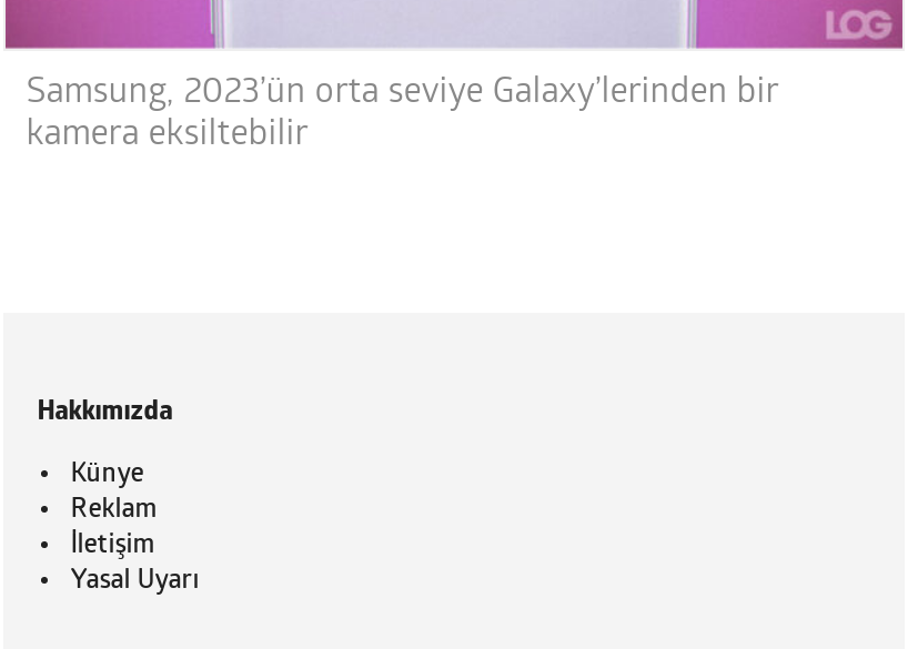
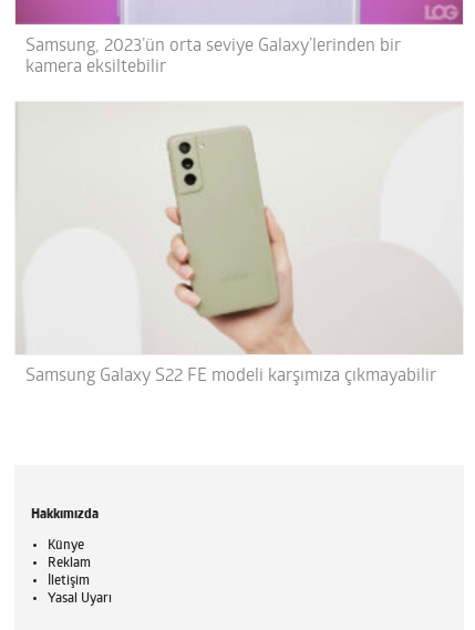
none -> [16,101,463,385] [image] | Samsung Galaxy S22 FE modeli karşımıza çıkmayabilir

